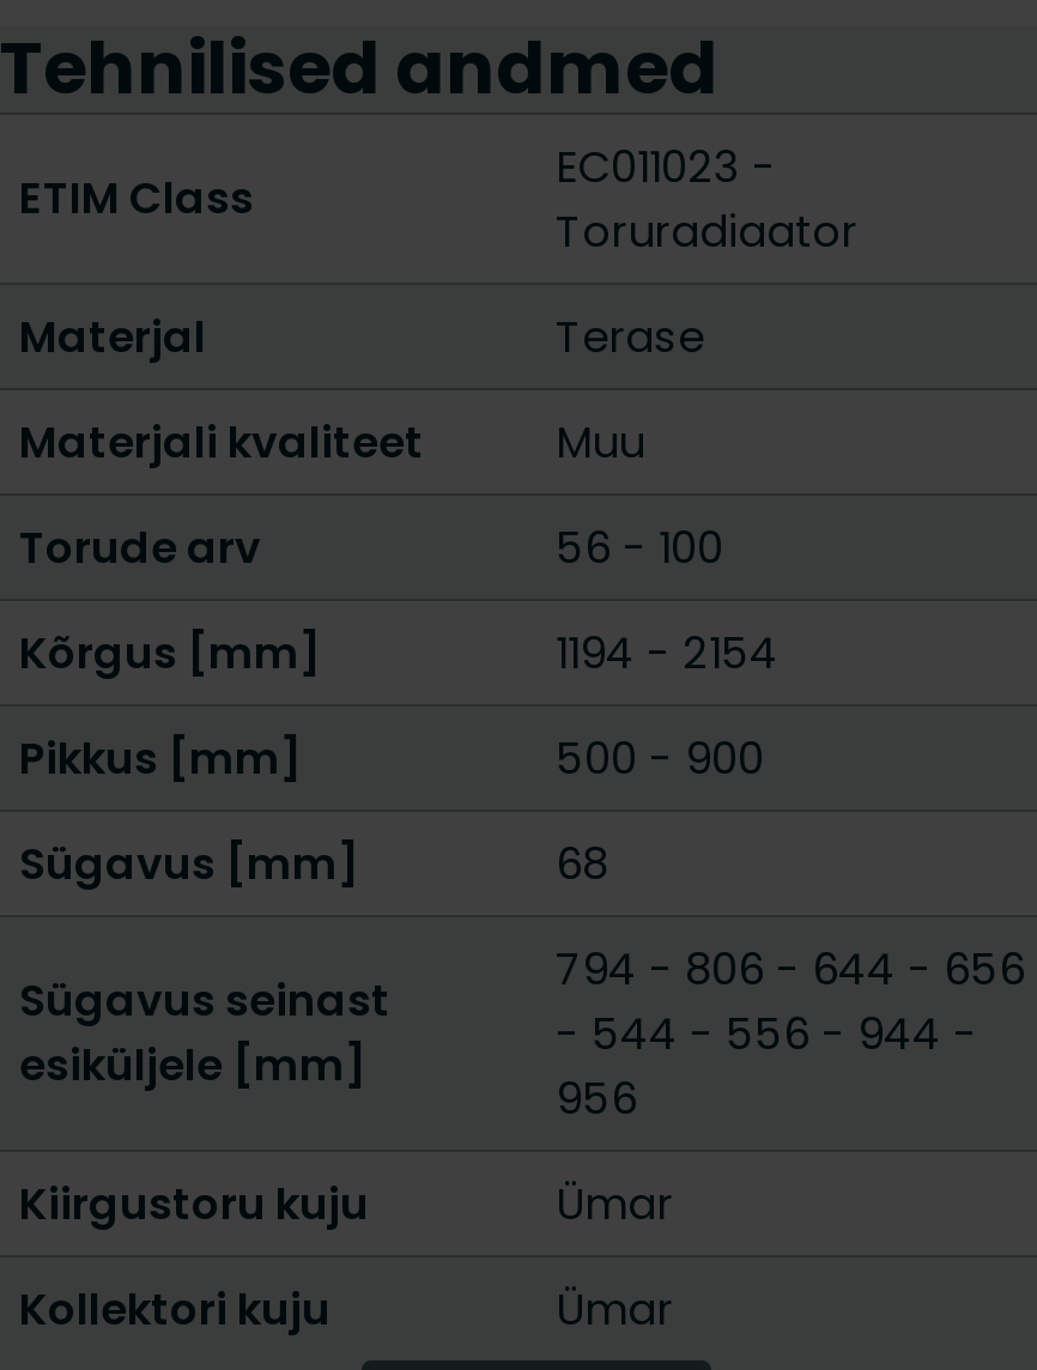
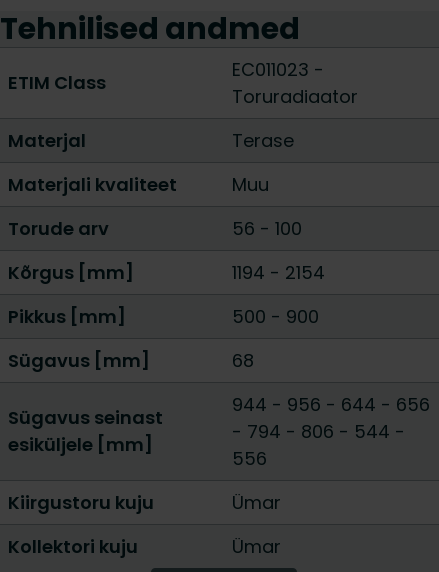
[556,939,1025,999] 794 - 806 - 644 - 656 -> [232,392,430,417] 944 - 956 - 644 - 656
[556,1004,977,1063] - 544 - 556 - 944 - -> [232,419,405,444] - 794 - 806 - 544 -
[556,1068,637,1128] 956 -> [232,446,267,471] 556

